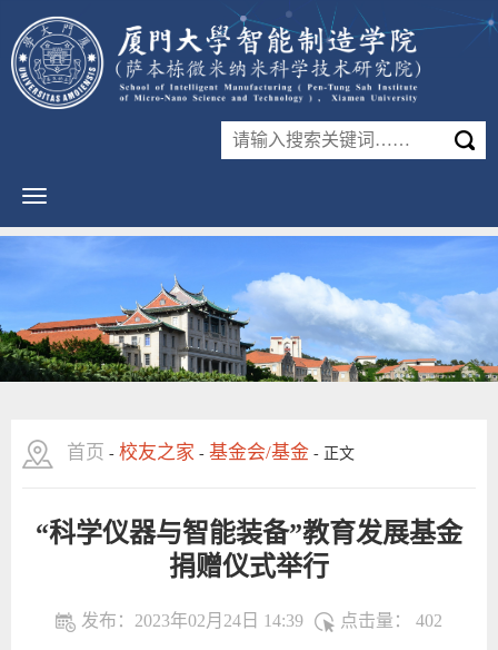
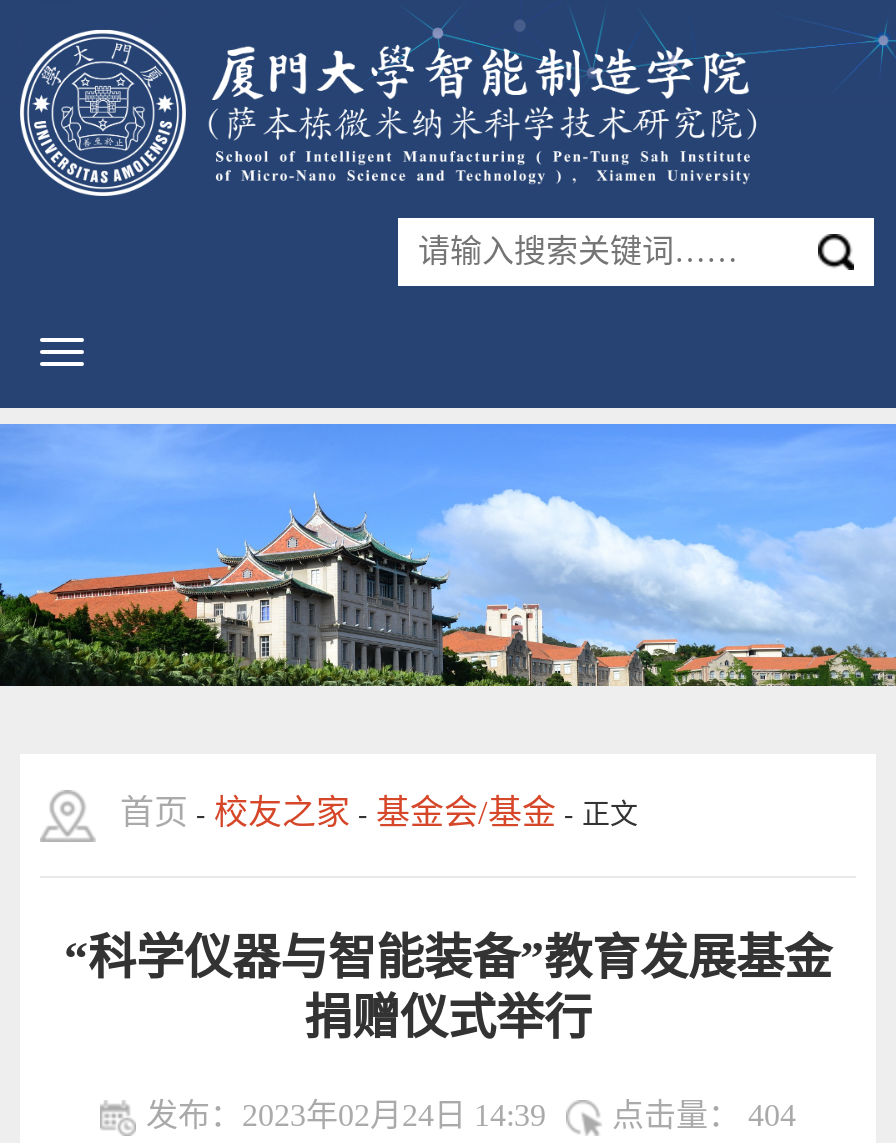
[81,611,442,630] 发布：2023年02月24日 14:39 点击量：402 -> [146,1098,796,1132] 发布：2023年02月24日 14:39 点击量：404

